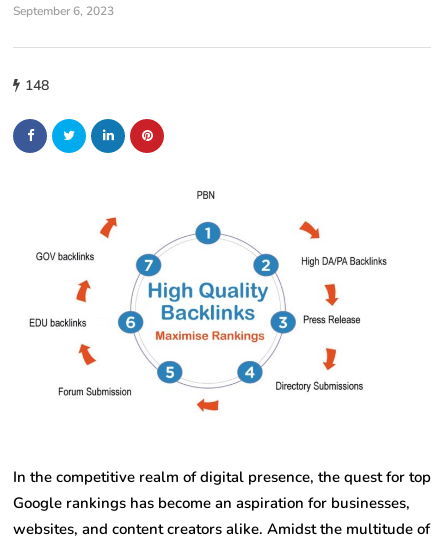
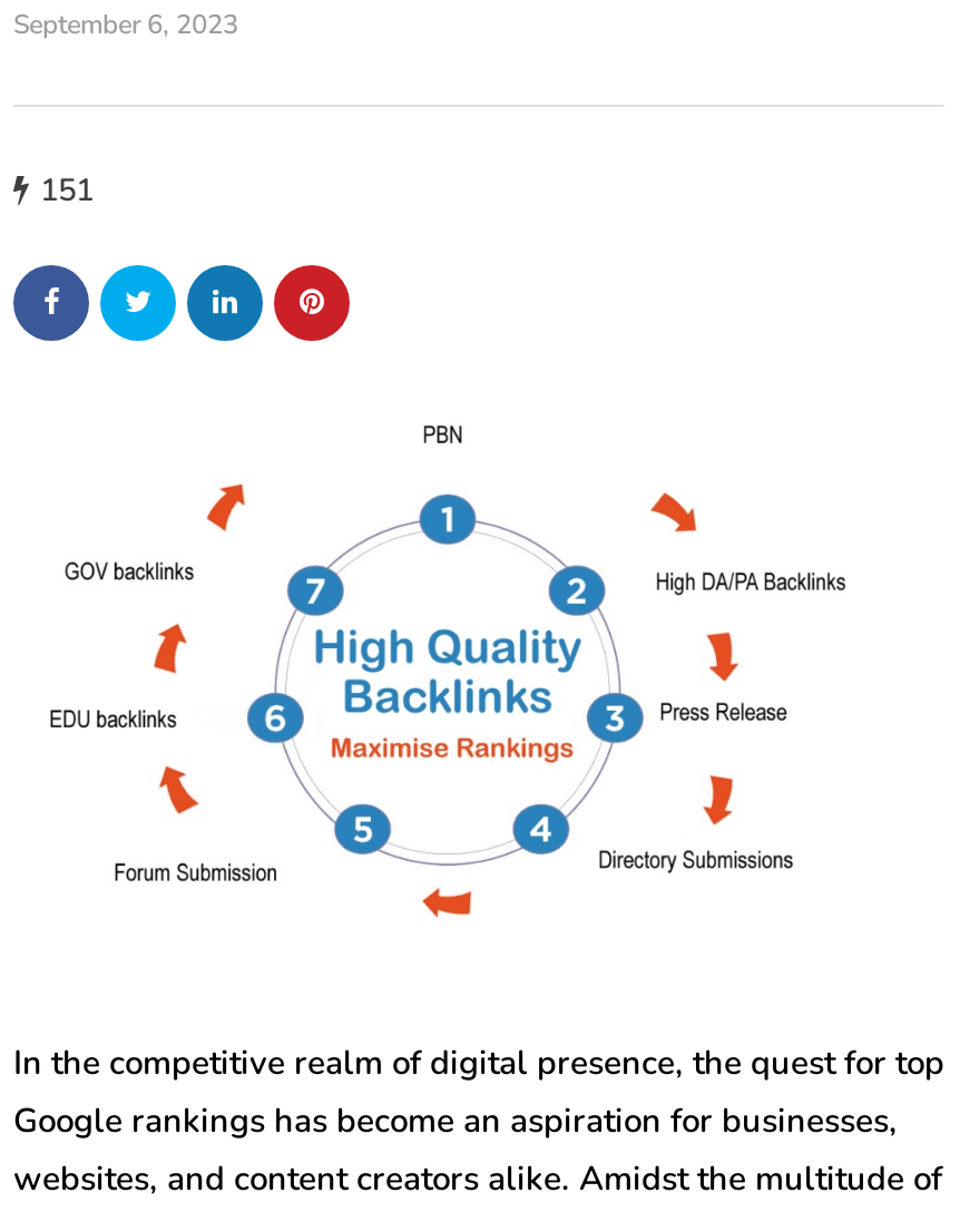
[25,76,49,95] 148 -> [40,170,94,212] 151

